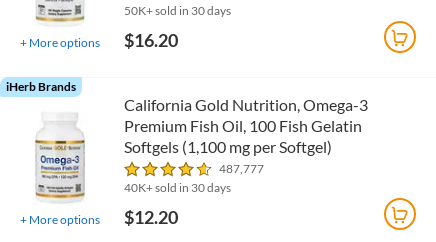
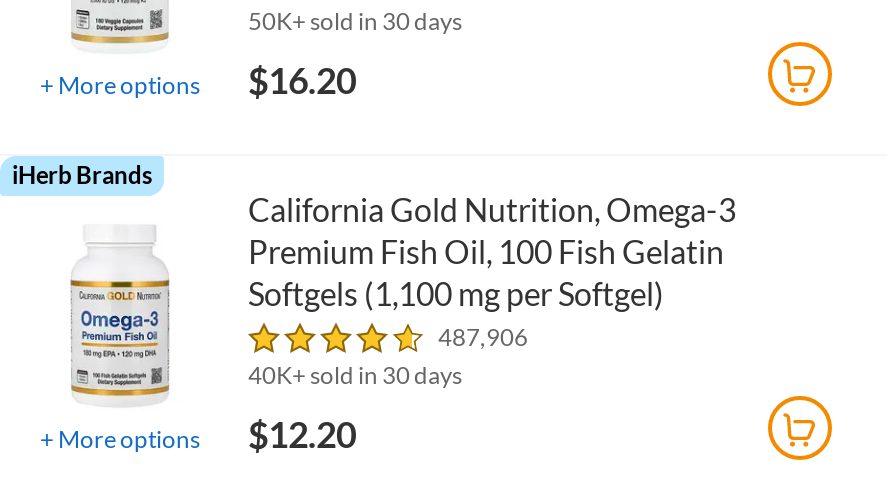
[219,161,264,176] 487,777 -> [438,323,528,353] 487,906

